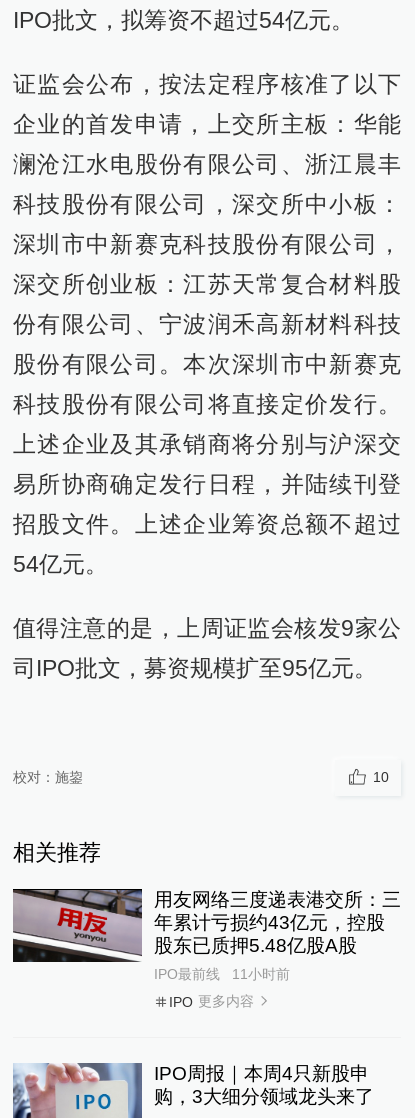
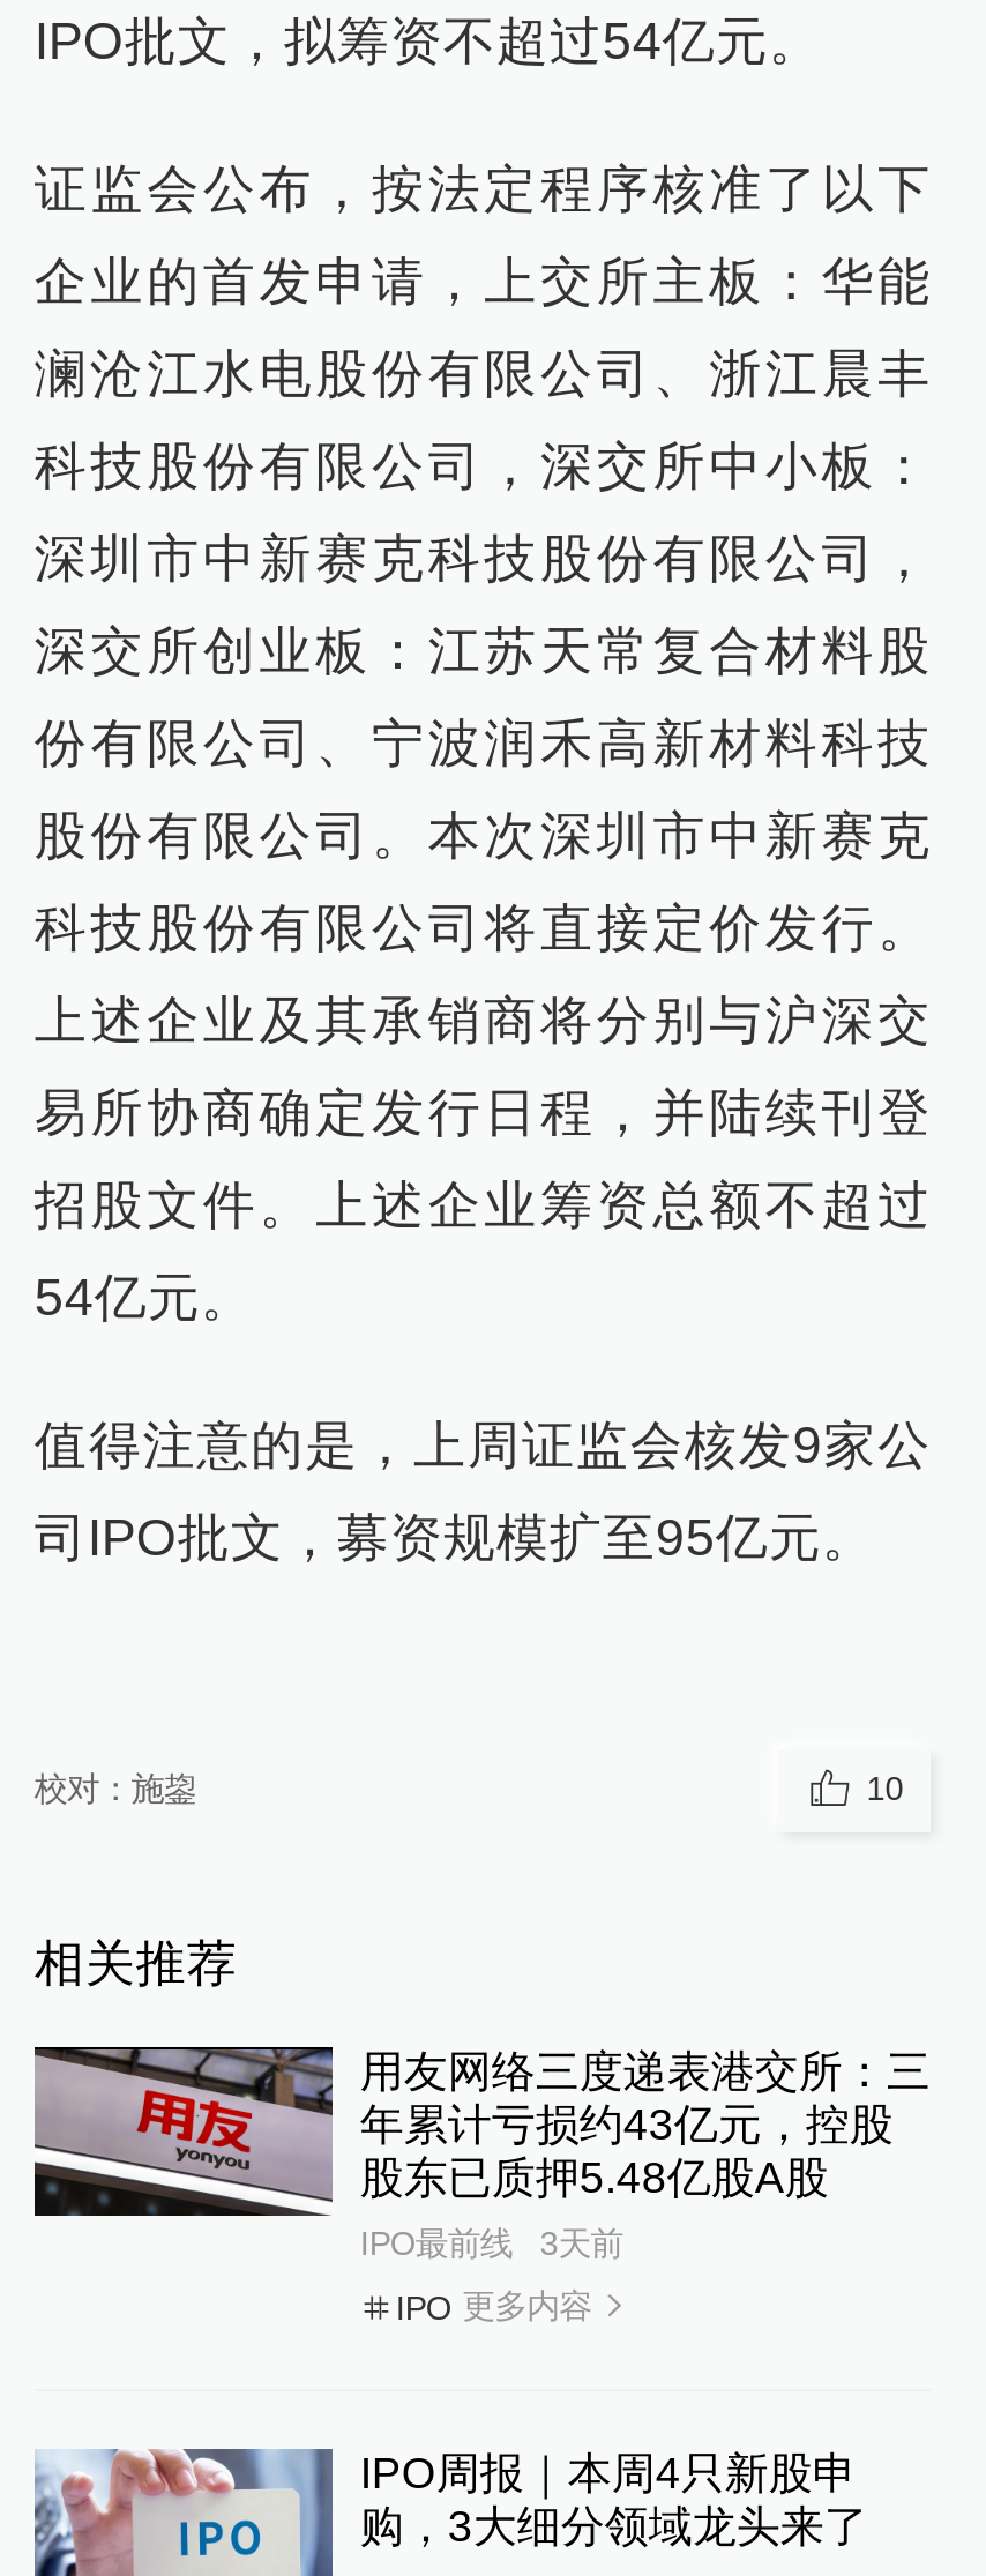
[154,966,290,982] IPO最前线 11小时前 -> [360,2225,623,2261] IPO最前线 3天前

